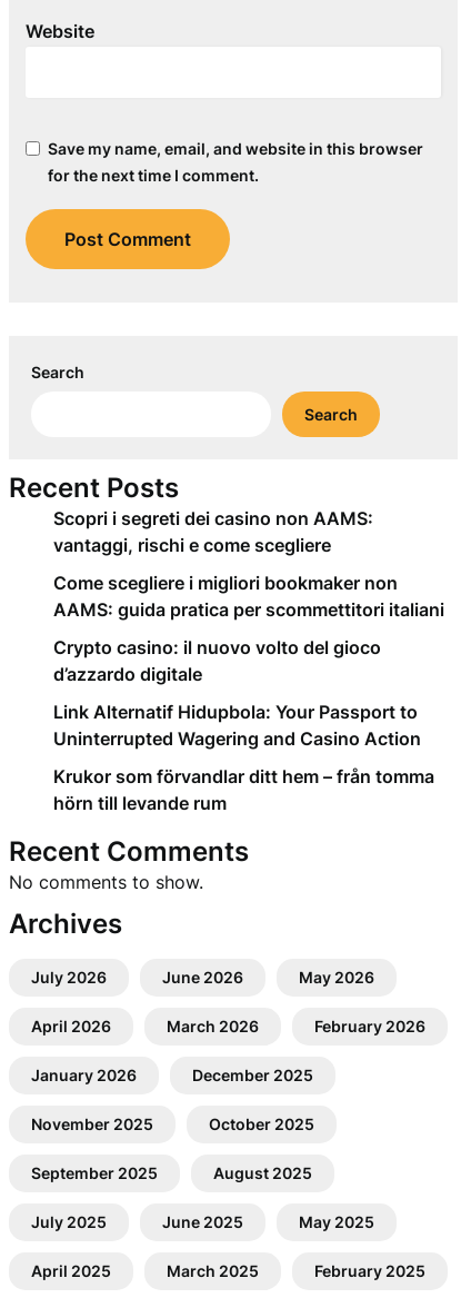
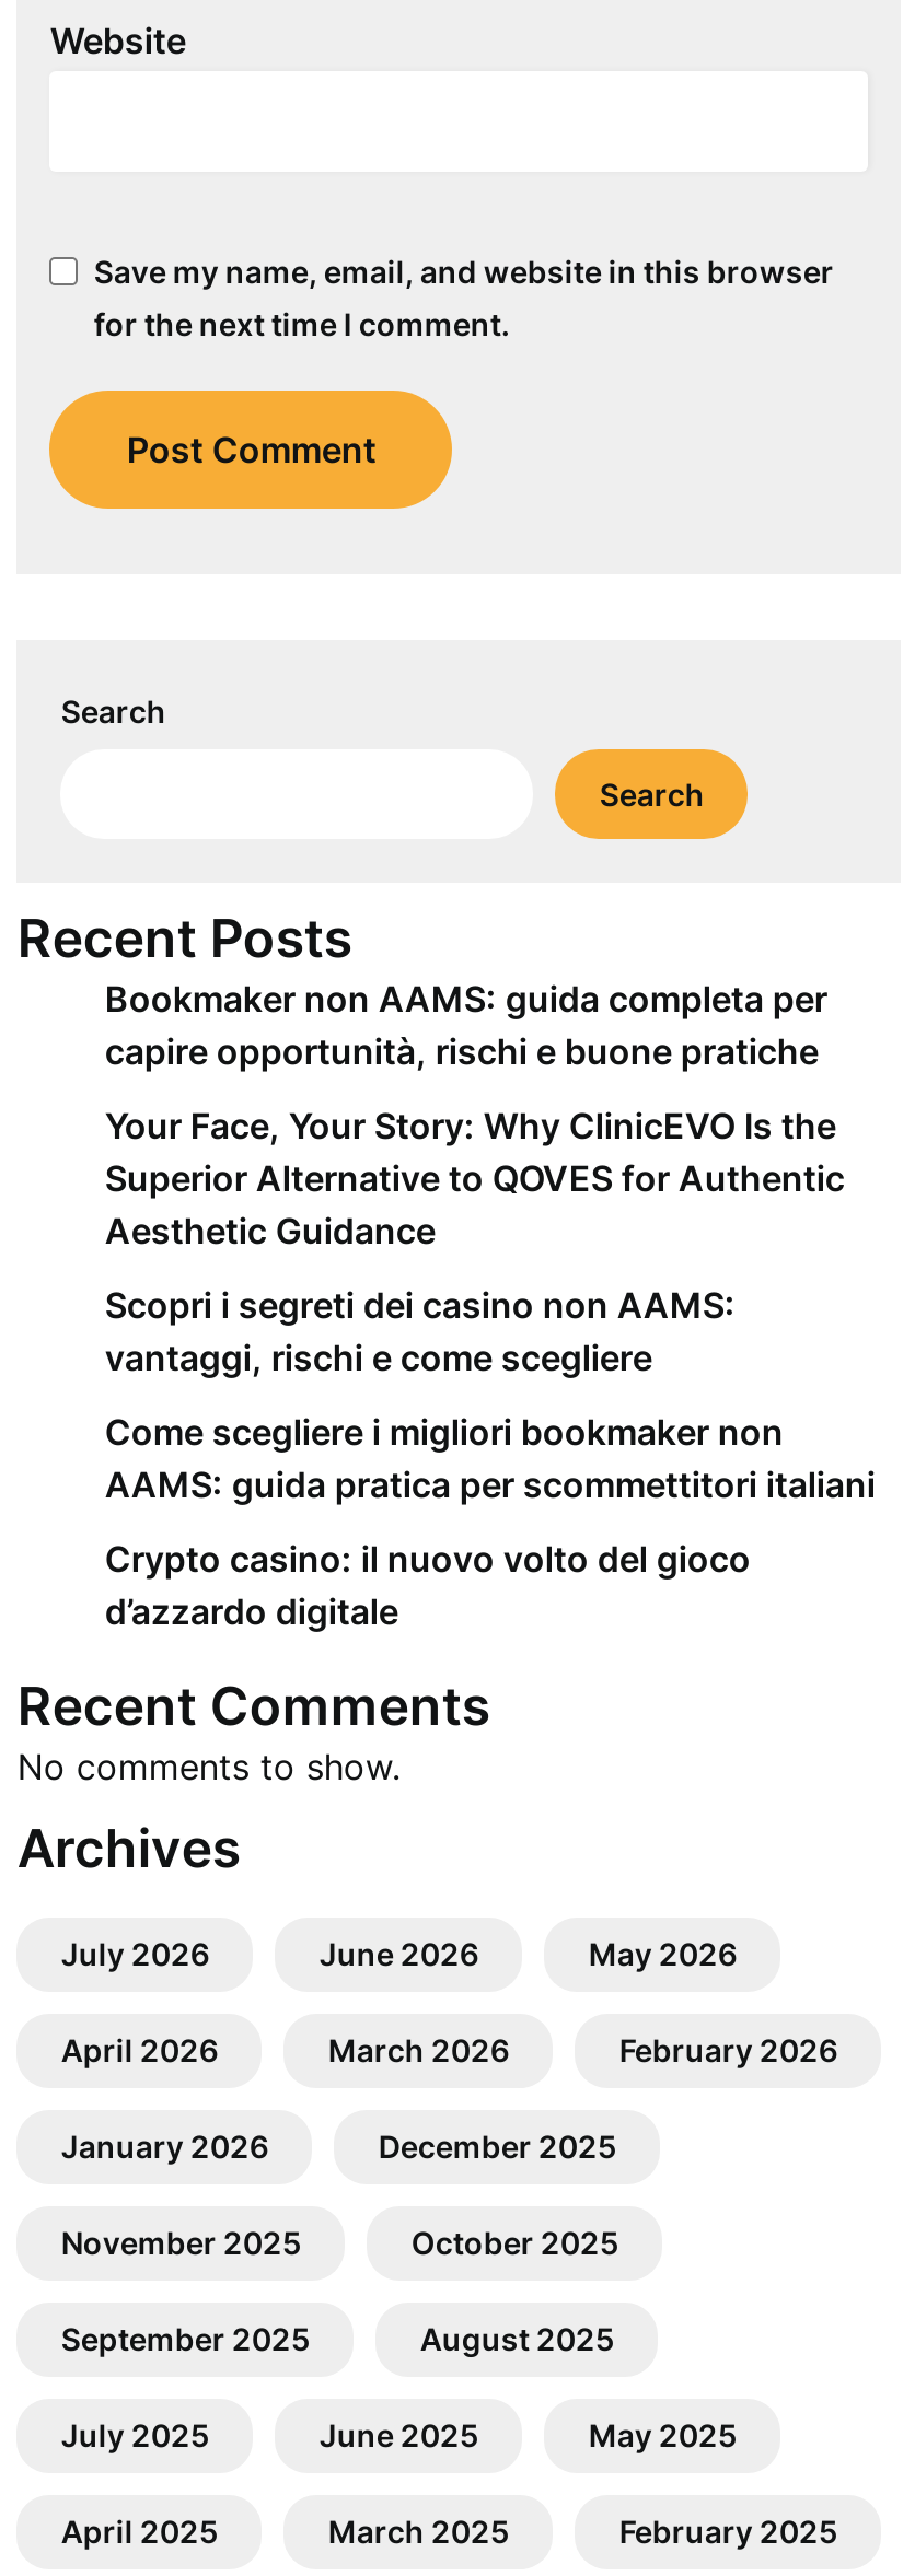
none -> [105,977,845,1252] Bookmaker non AAMS: guida completa per | capire opportunità, rischi e buone pratiche | Your Face, Your Story: Why ClinicEVO Is the | Superior Alternative to QOVES for Authentic | Aesthetic Guidance
moved [54,507,445,685] -> [105,1283,875,1633]: Scopri i segreti dei casino non AAMS: | vantaggi, rischi e come scegliere | Come scegliere i migliori bookmaker non | AAMS: guida pratica per scommettitori italiani | Crypto casino: il nuovo volto del gioco | d’azzardo digitale
[54,701,435,814] Link Alternatif Hidupbola: Your Passport to | Uninterrupted Wagering and Casino Action | Krukor som förvandlar ditt hem – från tomma | hörn till levande rum -> none

